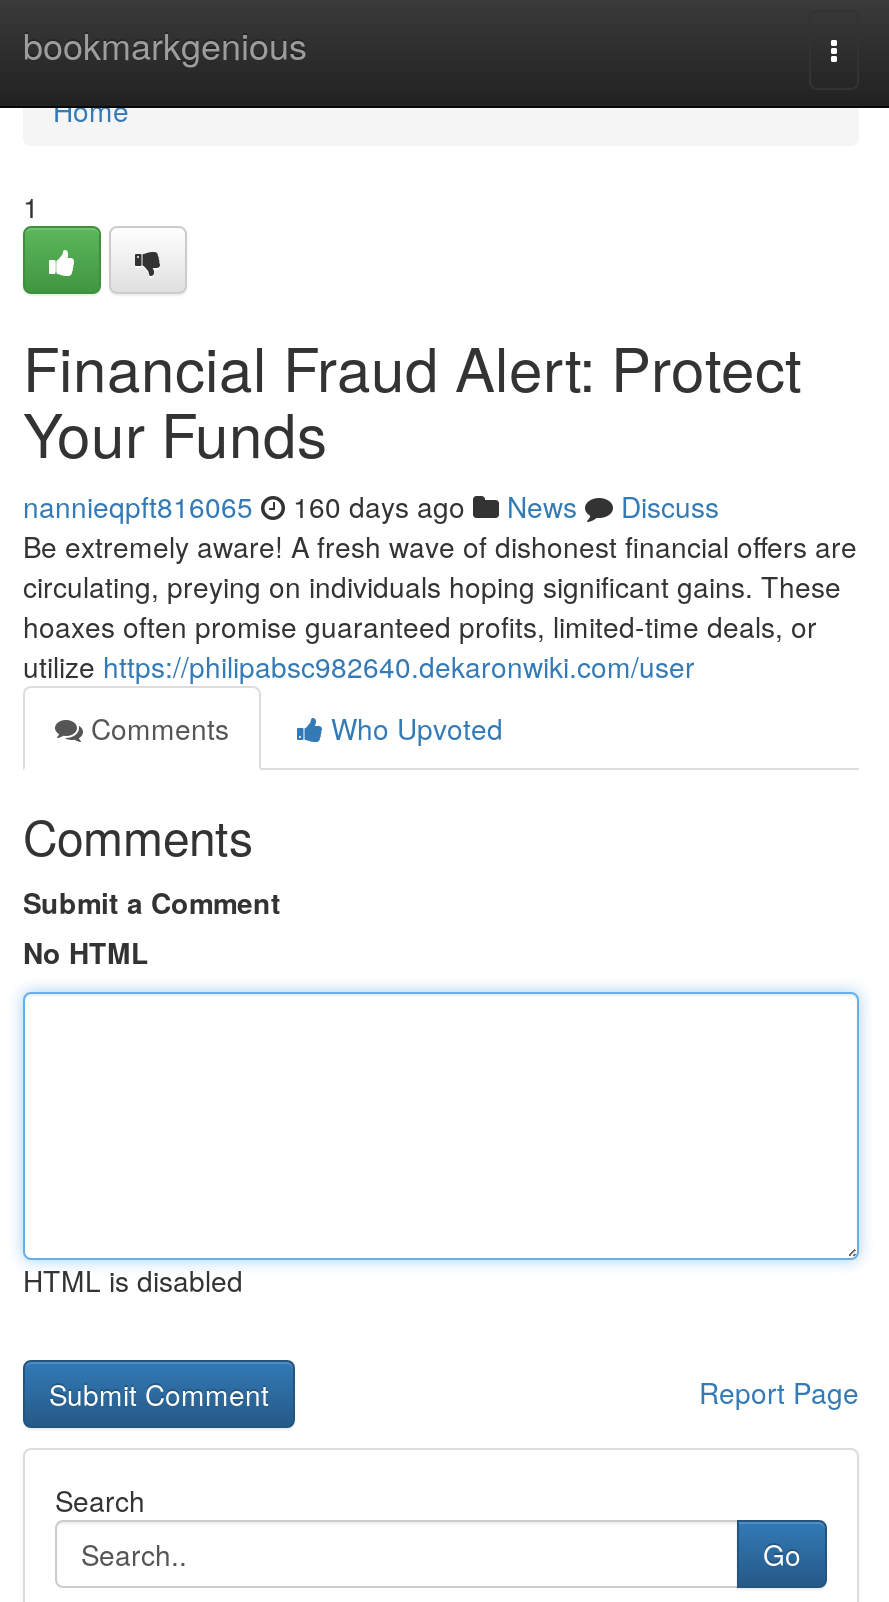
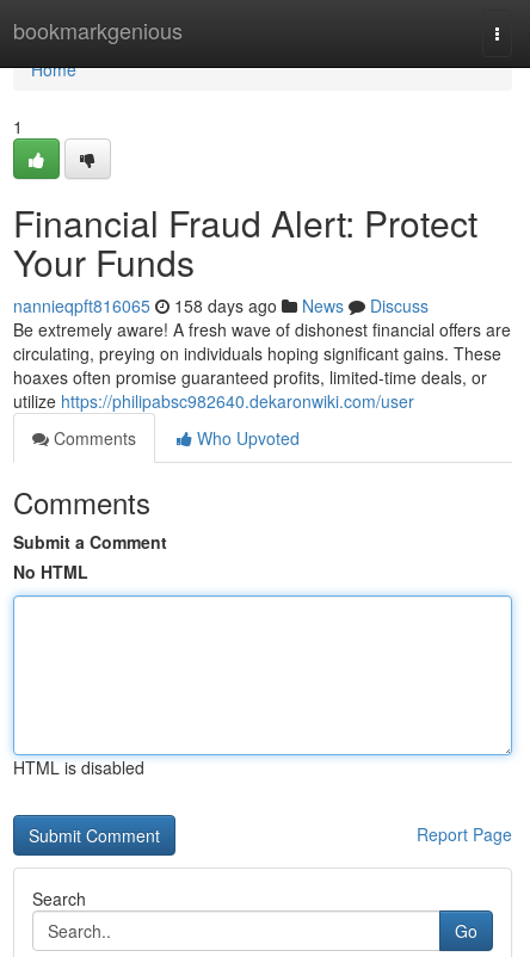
[23,486,719,526] nannieqpft816065 160 days ago News Discuss -> [13,294,429,317] nannieqpft816065 158 days ago News Discuss

